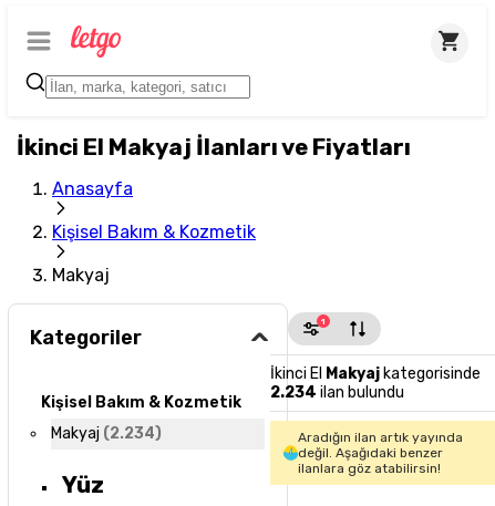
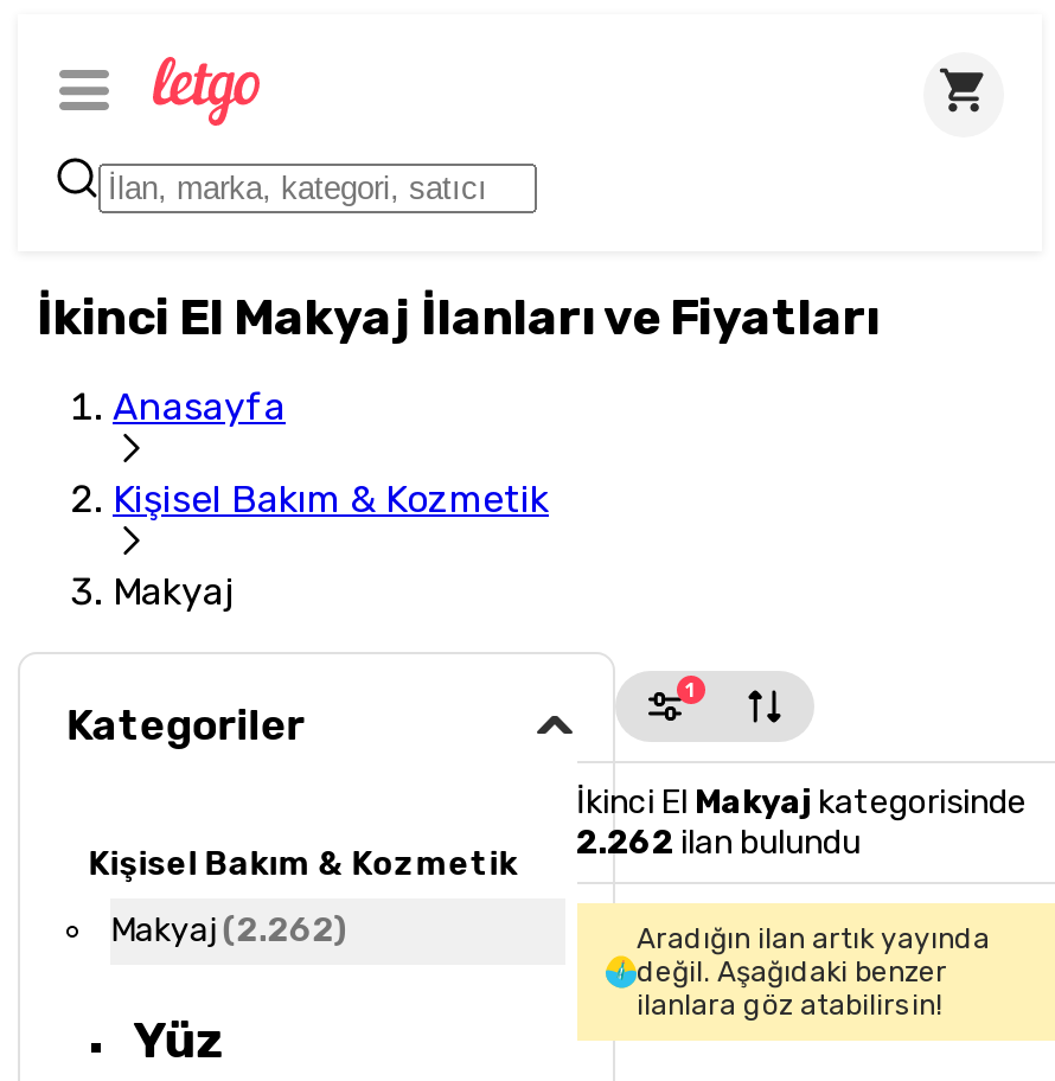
[270,383,404,402] 2.234 ilan bulundu -> [576,823,861,863] 2.262 ilan bulundu
[51,424,162,443] Makyaj (2.234) -> [111,911,348,951] Makyaj (2.262)

